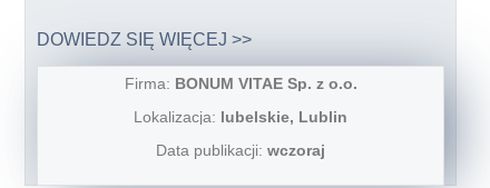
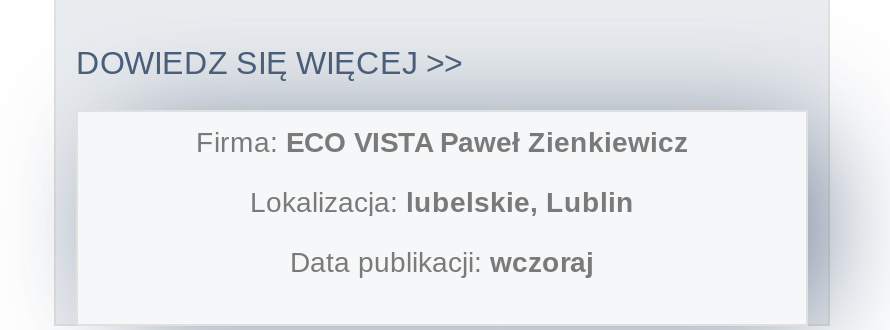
[124,74,357,92] Firma: BONUM VITAE Sp. z o.o. -> [196,125,688,157] Firma: ECO VISTA Paweł Zienkiewicz

